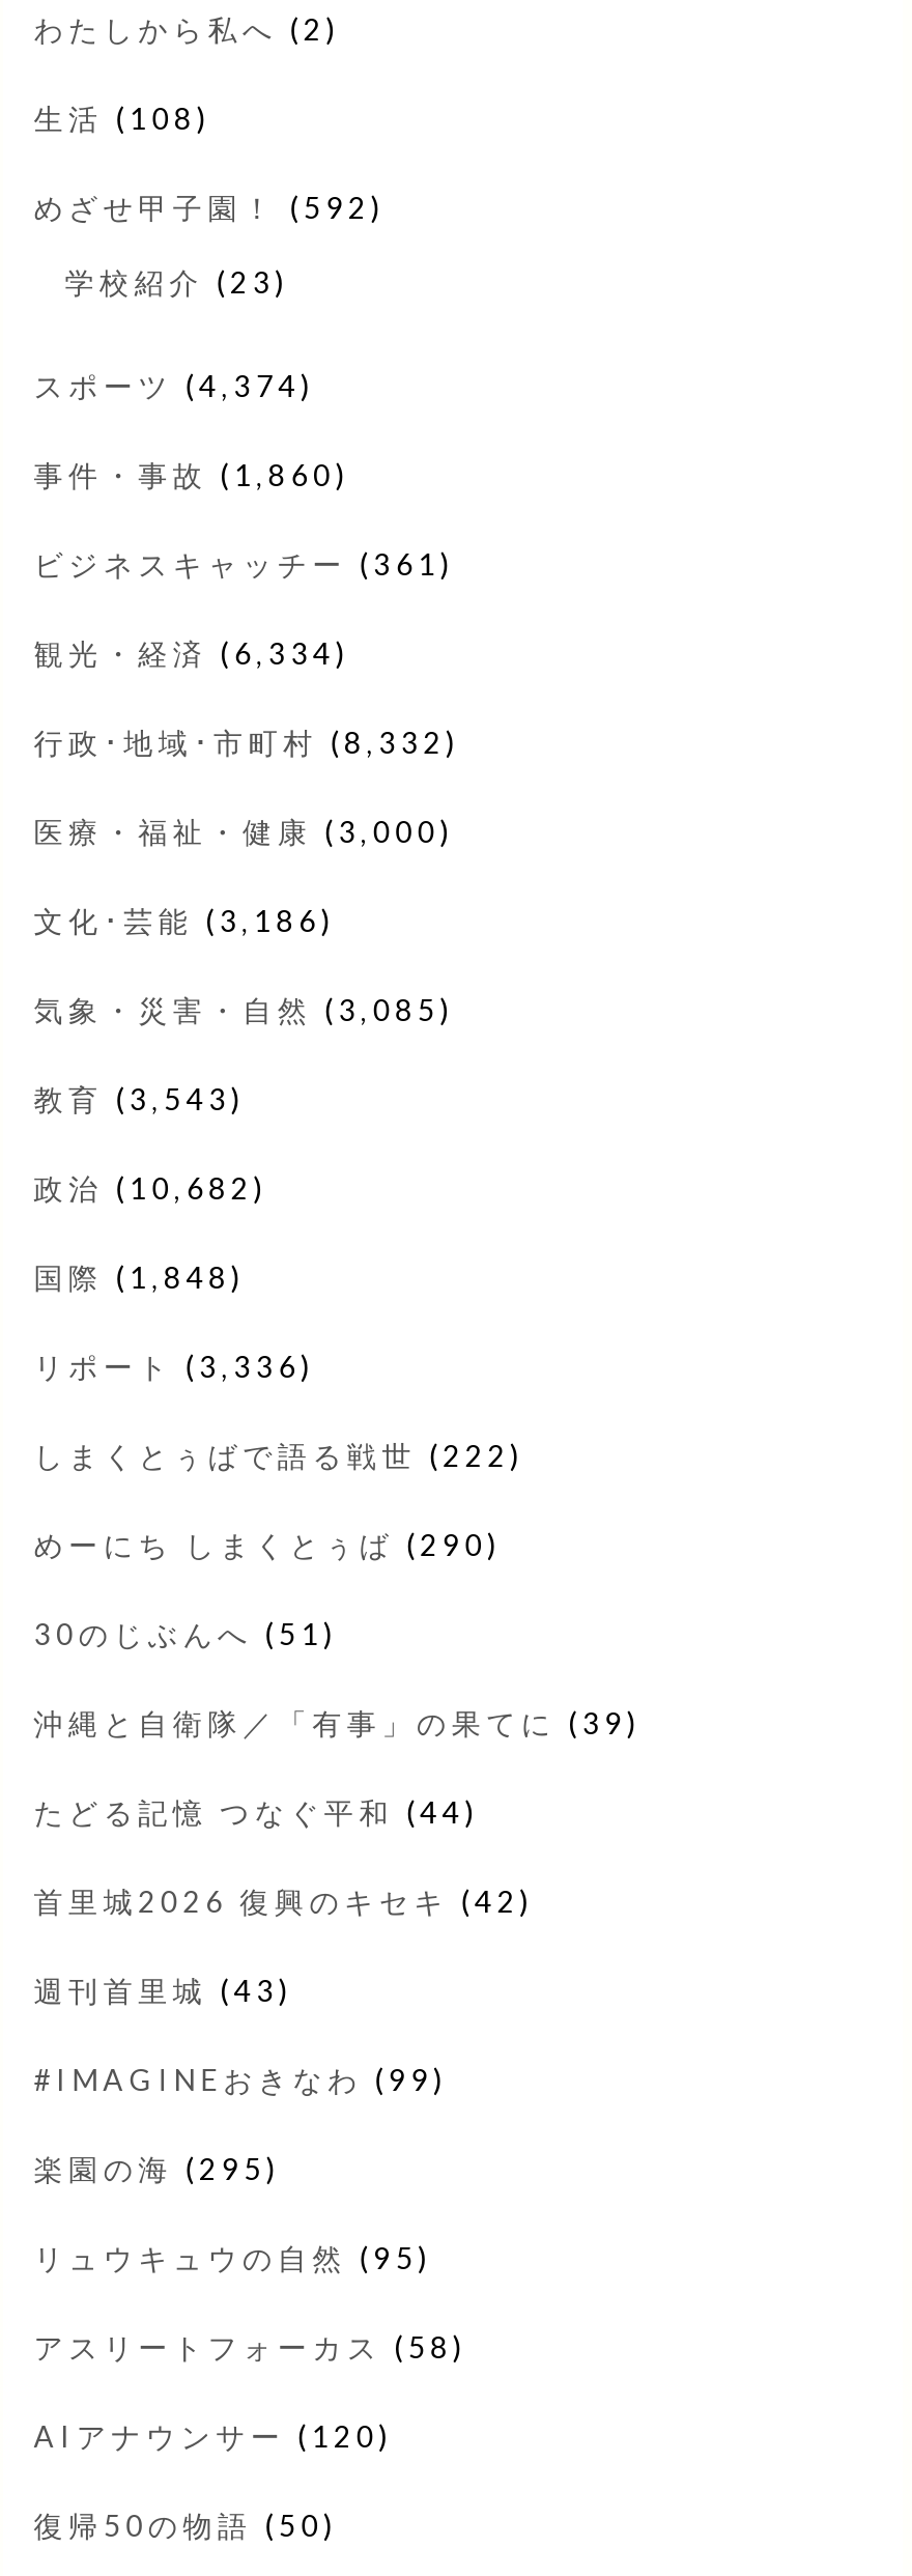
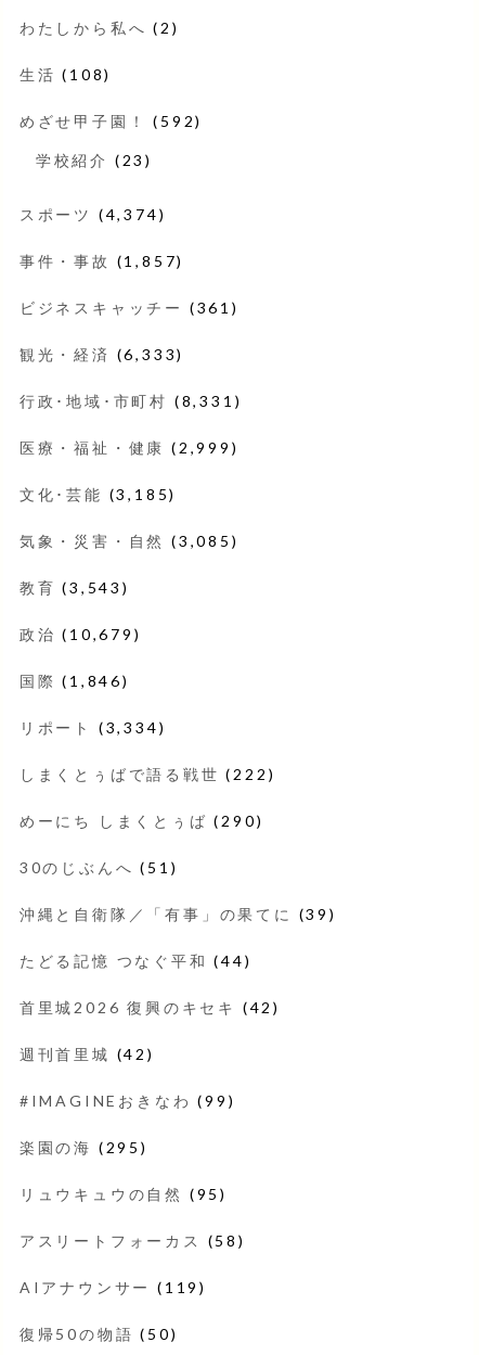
[34,457,349,492] 事件・事故(1,860) -> [19,252,184,270] 事件・事故(1,857)
[34,635,349,670] 観光・経済(6,334) -> [19,345,184,363] 観光・経済(6,333)
[34,724,460,760] 行政･地域･市町村(8,332) -> [19,392,242,410] 行政･地域･市町村(8,331)
[34,814,454,849] 医療・福祉・健康(3,000) -> [19,438,239,457] 医療・福祉・健康(2,999)
[34,903,335,938] 文化･芸能(3,186) -> [19,485,177,503] 文化･芸能(3,185)
[34,1170,267,1205] 政治(10,682) -> [19,625,141,643] 政治(10,679)
[34,1259,245,1295] 国際(1,848) -> [19,671,130,690] 国際(1,846)
[34,1348,315,1384] リポート(3,336) -> [19,718,166,737] リポート(3,334)
[34,1972,293,2008] 週刊首里城(43) -> [19,1045,155,1063] 週刊首里城(42)
[34,2418,393,2453] AIアナウンサー(120) -> [19,1278,207,1296] AIアナウンサー(119)

